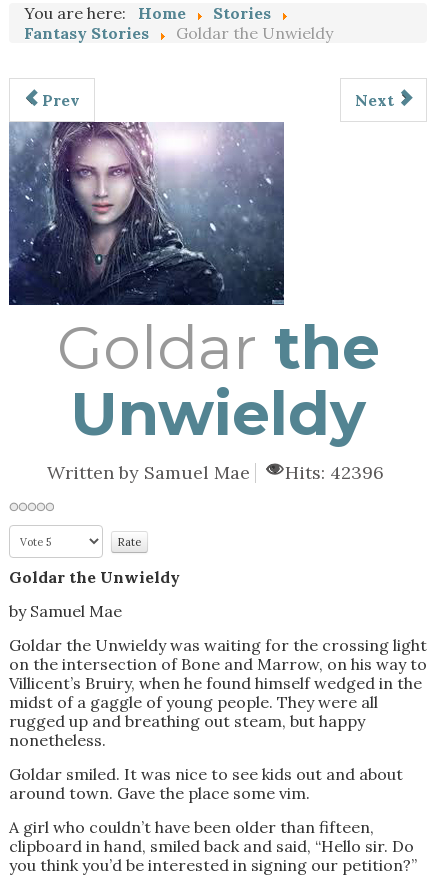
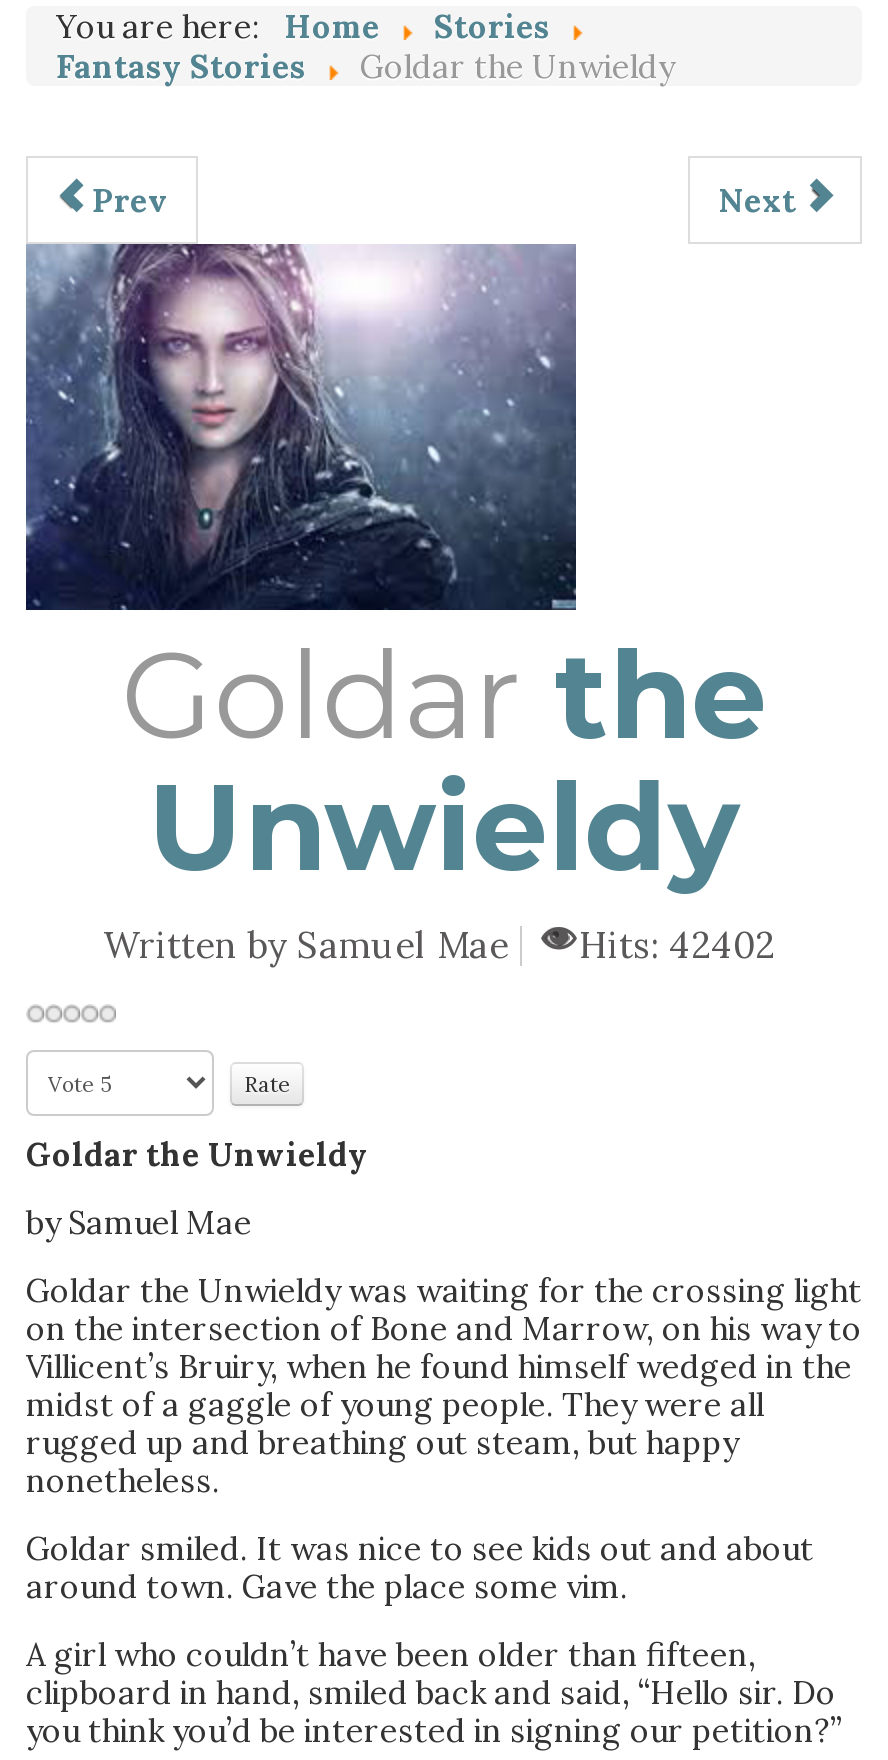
[47,461,384,484] Written by Samuel Mae Hits: 42396 -> [103,922,775,968] Written by Samuel Mae Hits: 42402

